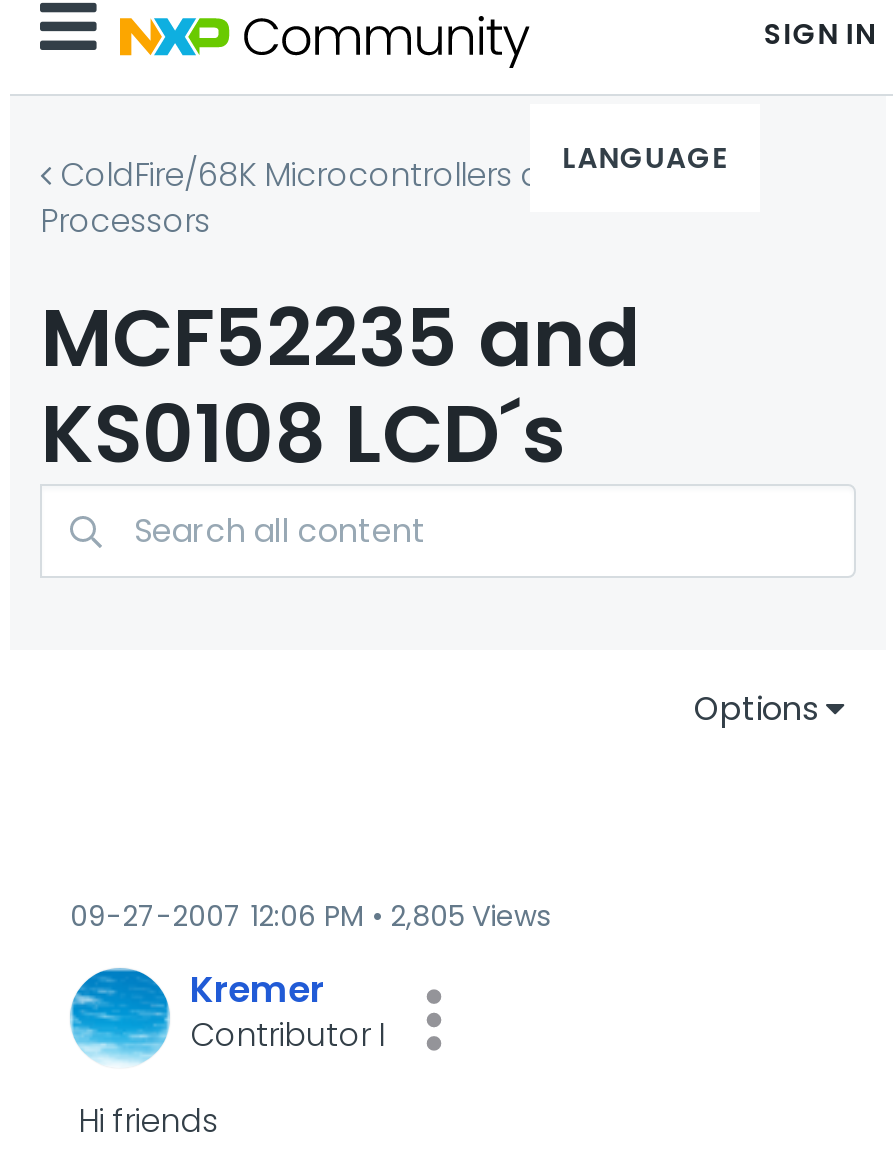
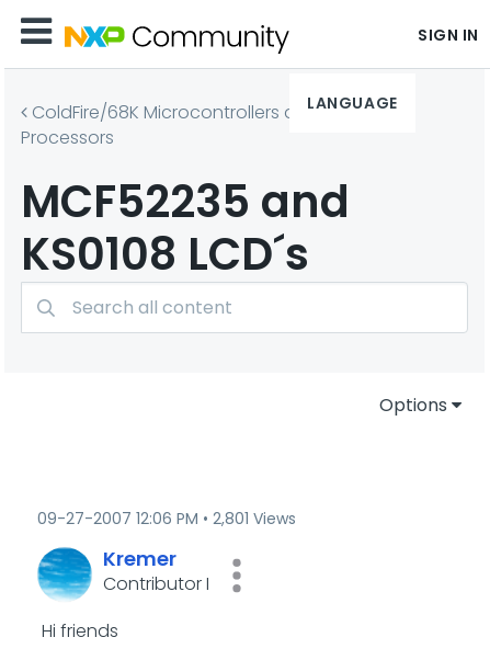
[70,896,550,936] 09-27-2007 12:06 PM 2,805 Views -> [37,508,296,530] 09-27-2007 12:06 PM 2,801 Views

